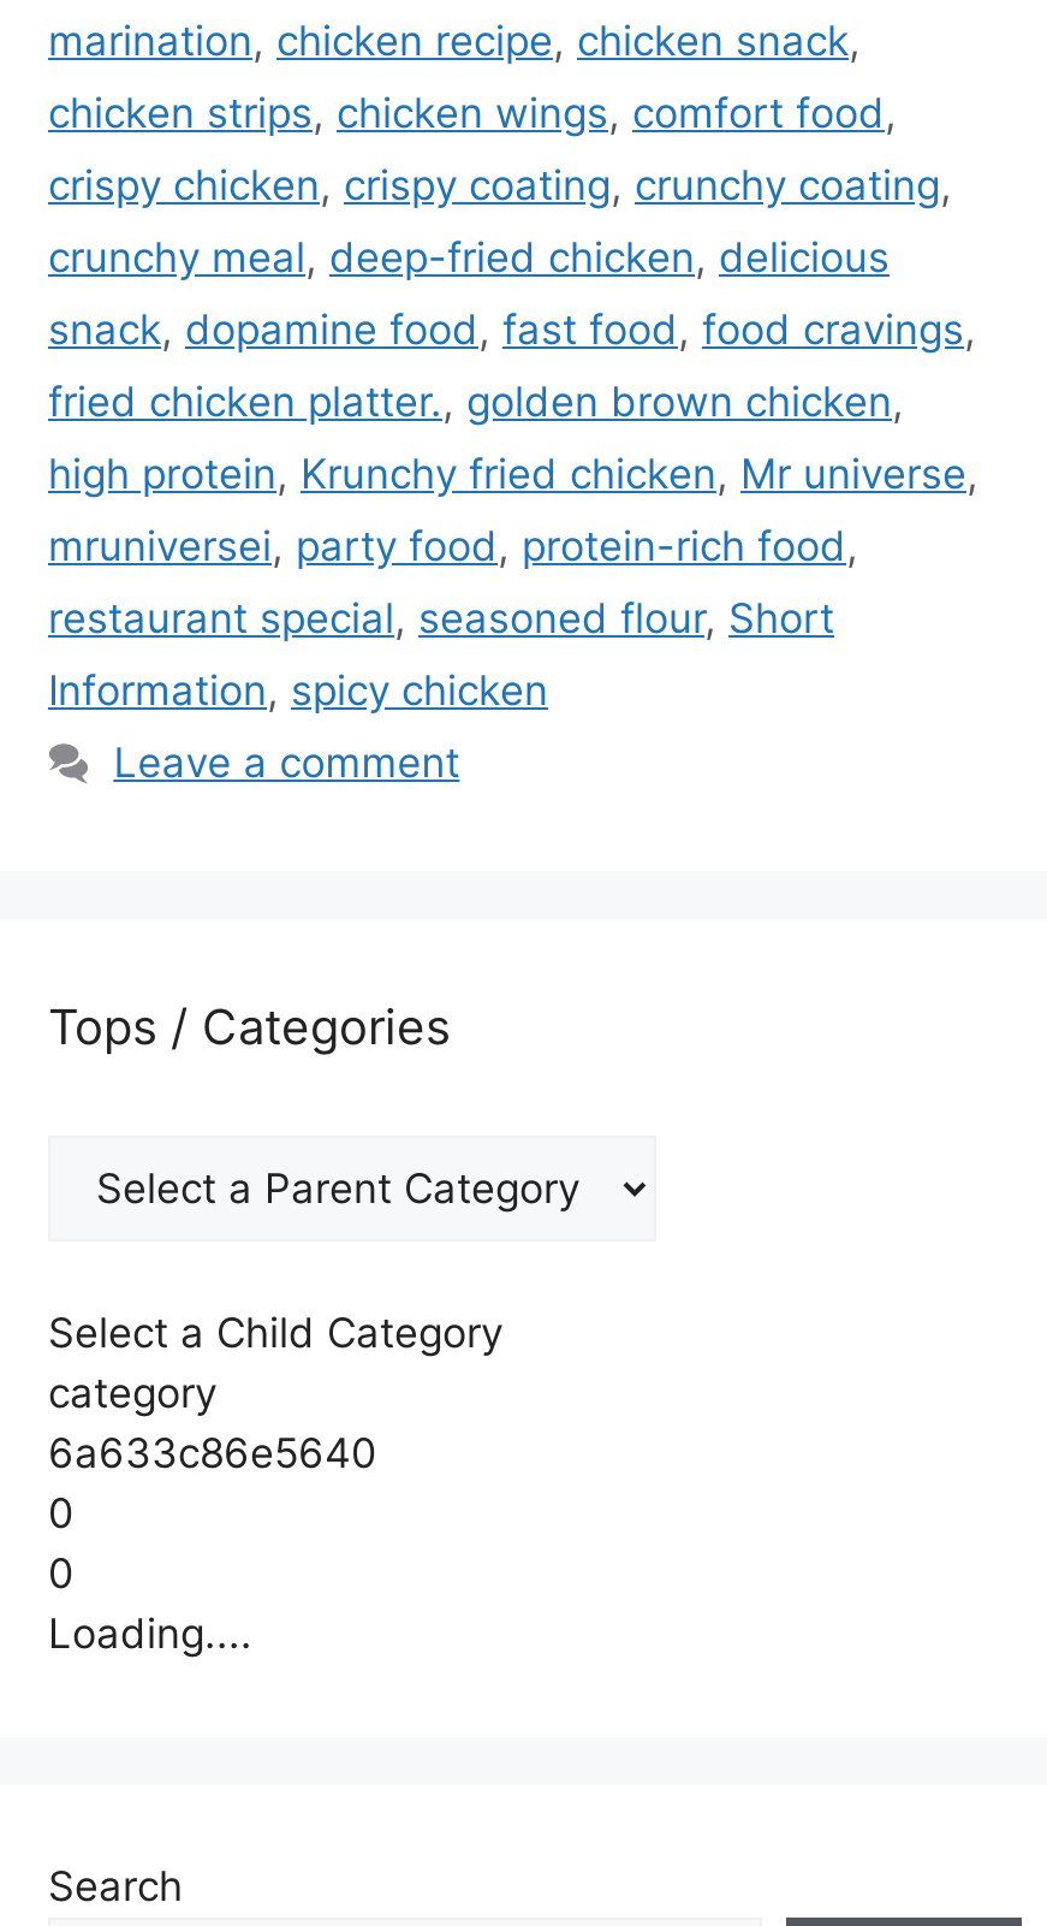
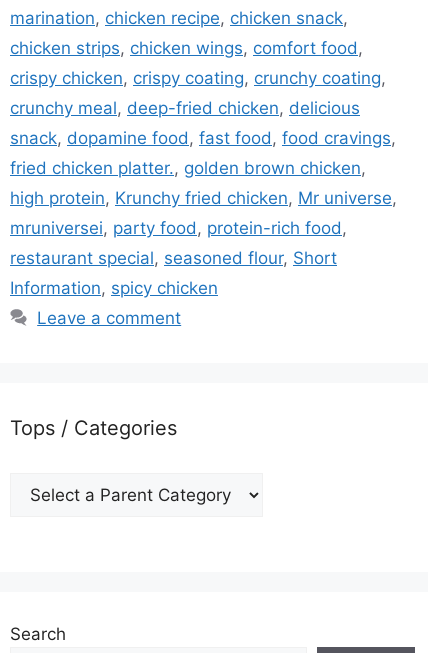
[48,1309,502,1658] Select a Child Category | category | 6a633c86e5640 | 0 | 0 | Loading.... -> none

